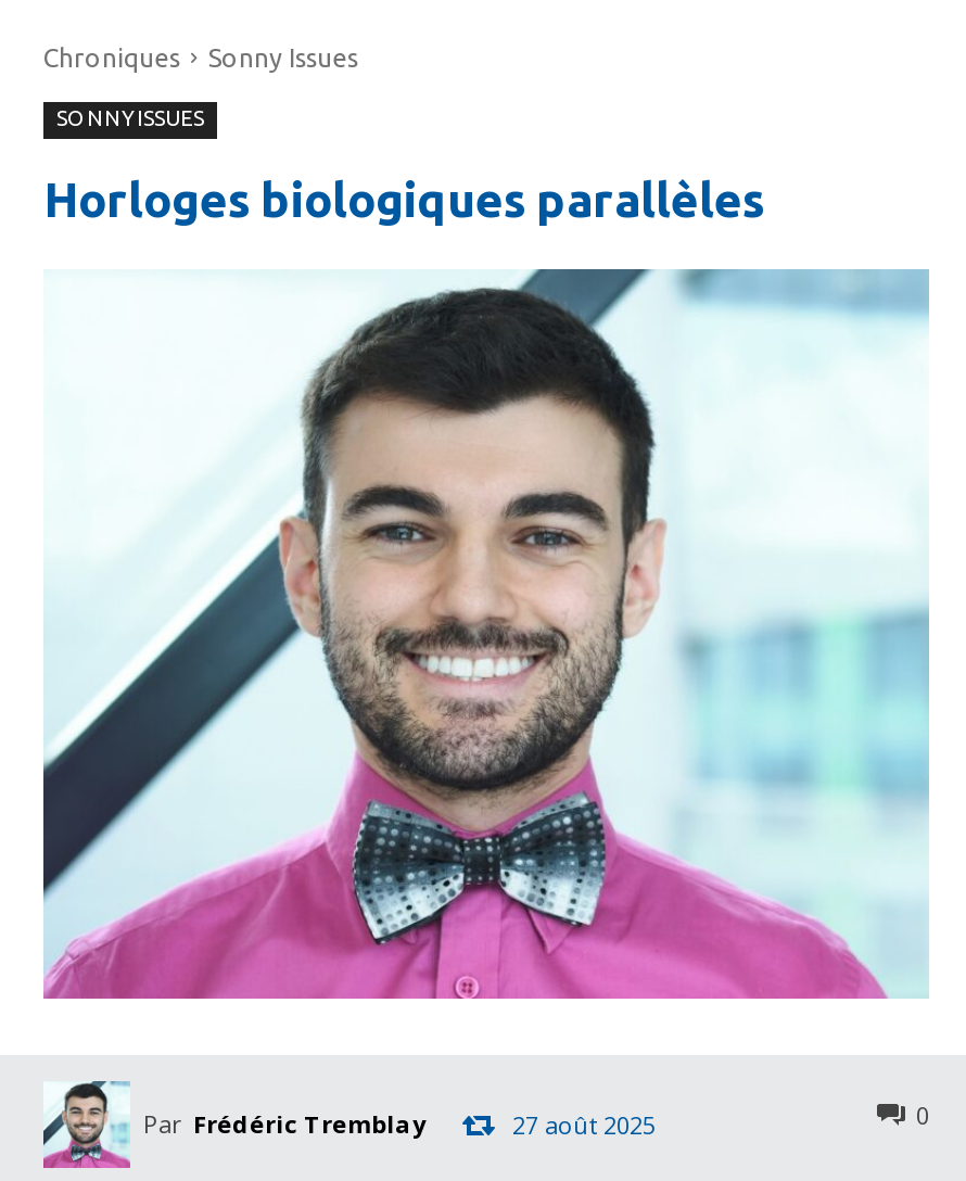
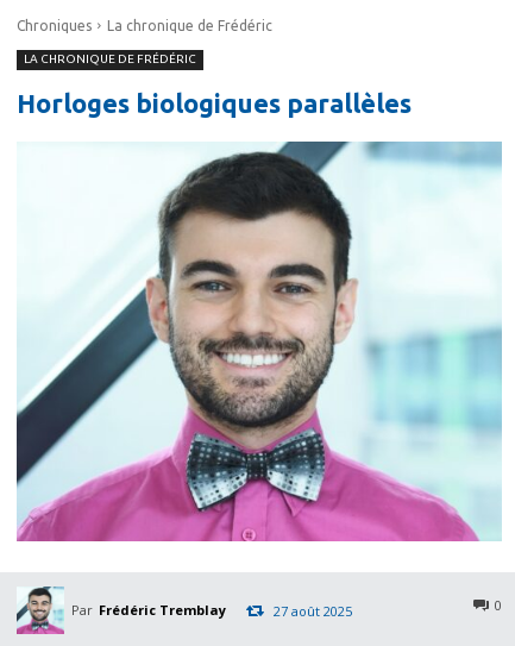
[208,42,358,71] Sonny Issues -> [107,17,272,33] La chronique de Frédéric
[56,105,204,129] SONNY ISSUES -> [24,52,196,65] LA CHRONIQUE DE FRÉDÉRIC

